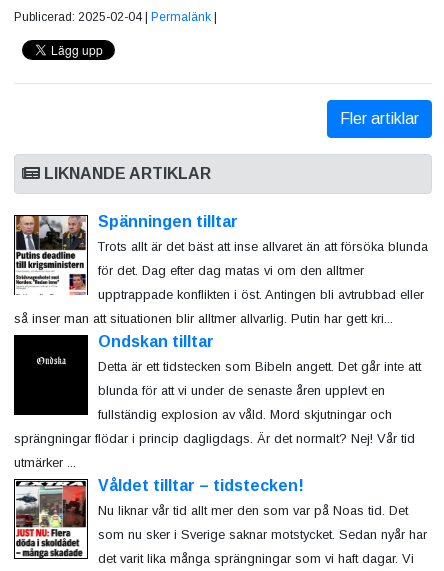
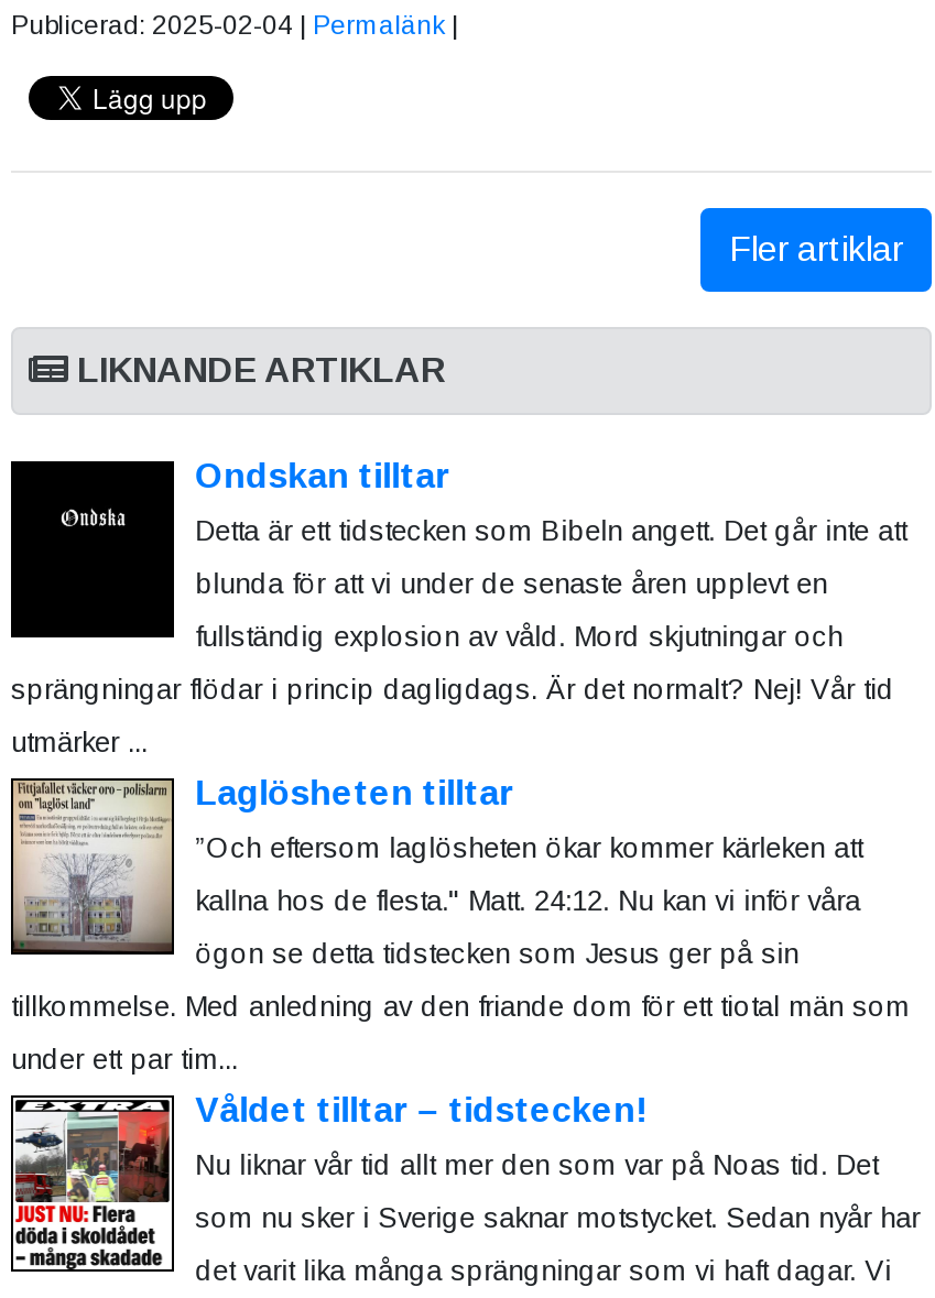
[14,213,428,326] [image] | Spänningen tilltar | Trots allt är det bäst att inse allvaret än att försöka blunda | för det. Dag efter dag matas vi om den alltmer | upptrappade konflikten i öst. Antingen bli avtrubbad eller | så inser man att situationen blir alltmer allvarlig. Putin har gett kri... -> none
moved [14,333,421,470] -> [11,458,907,760]: Ondskan tilltar | Detta är ett tidstecken som Bibeln angett. Det går inte att | blunda för att vi under de senaste åren upplevt en | fullständig explosion av våld. Mord skjutningar och | sprängningar flödar i princip dagligdags. Är det normalt? Nej! Vår tid | utmärker ...
none -> [11,775,910,1077] [image] | Laglösheten tilltar | ”Och eftersom laglösheten ökar kommer kärleken att | kallna hos de flesta." Matt. 24:12. Nu kan vi inför våra | ögon se detta tidstecken som Jesus ger på sin | tillkommelse. Med anledning av den friande dom för ett tiotal män som | under ett par tim...

